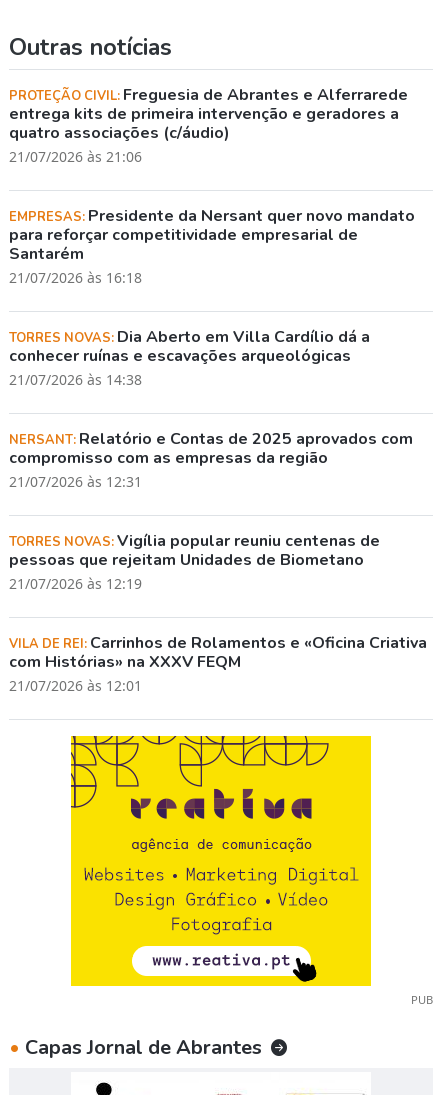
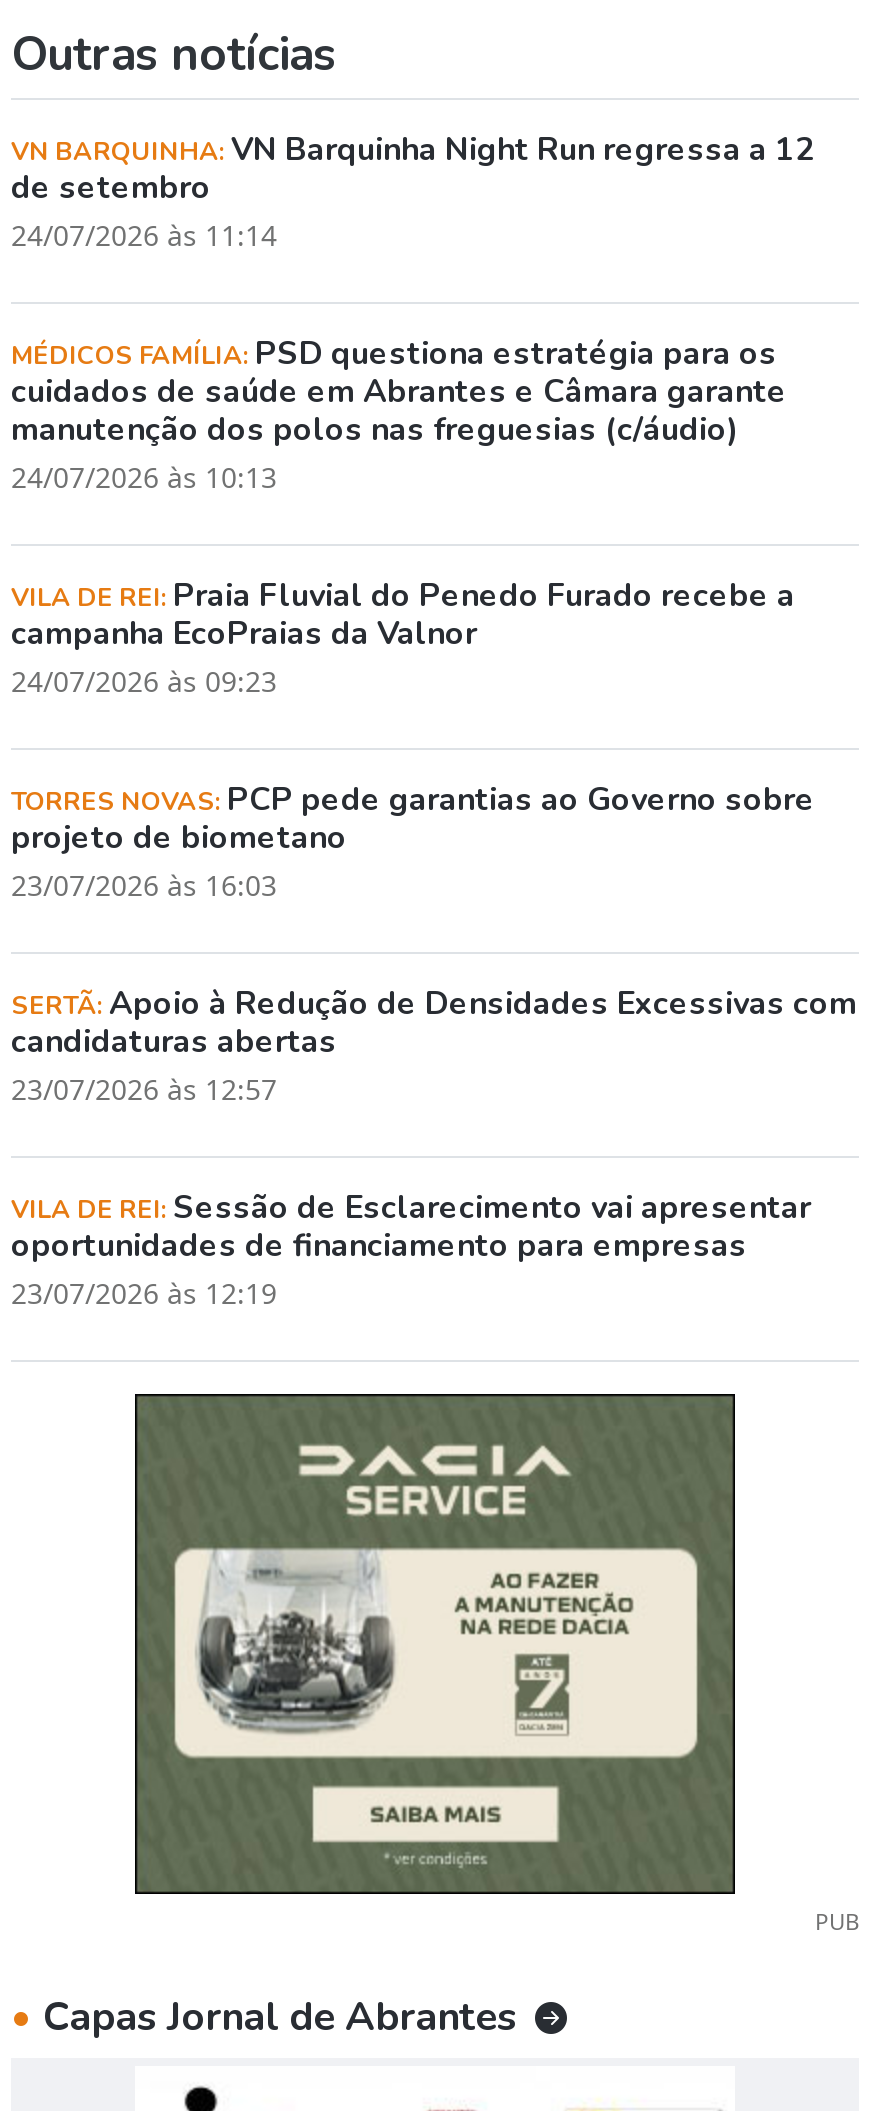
[9,84,408,166] PROTEÇÃO CIVIL: Freguesia de Abrantes e Alferrarede | entrega kits de primeira intervenção e geradores a | quatro associações (c/áudio) | 21/07/2026 às 21:06 -> [11,127,815,253] VN BARQUINHA: VN Barquinha Night Run regressa a 12 | de setembro | 24/07/2026 às 11:14
[9,205,415,287] EMPRESAS: Presidente da Nersant quer novo mandato | para reforçar competitividade empresarial de | Santarém | 21/07/2026 às 16:18 -> [11,331,787,495] MÉDICOS FAMÍLIA: PSD questiona estratégia para os | cuidados de saúde em Abrantes e Câmara garante | manutenção dos polos nas freguesias (c/áudio) | 24/07/2026 às 10:13
[9,326,370,389] TORRES NOVAS: Dia Aberto em Villa Cardílio dá a | conhecer ruínas e escavações arqueológicas | 21/07/2026 às 14:38 -> [11,573,795,699] VILA DE REI: Praia Fluvial do Penedo Furado recebe a | campanha EcoPraias da Valnor | 24/07/2026 às 09:23
[9,428,413,491] NERSANT: Relatório e Contas de 2025 aprovados com | compromisso com as empresas da região | 21/07/2026 às 12:31 -> [11,777,815,903] TORRES NOVAS: PCP pede garantias ao Governo sobre | projeto de biometano | 23/07/2026 às 16:03
[9,530,380,593] TORRES NOVAS: Vigília popular reuniu centenas de | pessoas que rejeitam Unidades de Biometano | 21/07/2026 às 12:19 -> [11,981,857,1107] SERTÃ: Apoio à Redução de Densidades Excessivas com | candidaturas abertas | 23/07/2026 às 12:57
[9,632,427,695] VILA DE REI: Carrinhos de Rolamentos e «Oficina Criativa | com Histórias» na XXXV FEQM | 21/07/2026 às 12:01 -> [11,1185,811,1311] VILA DE REI: Sessão de Esclarecimento vai apresentar | oportunidades de financiamento para empresas | 23/07/2026 às 12:19
[70,735,372,987] [image] -> [133,1391,737,1897] [image]

